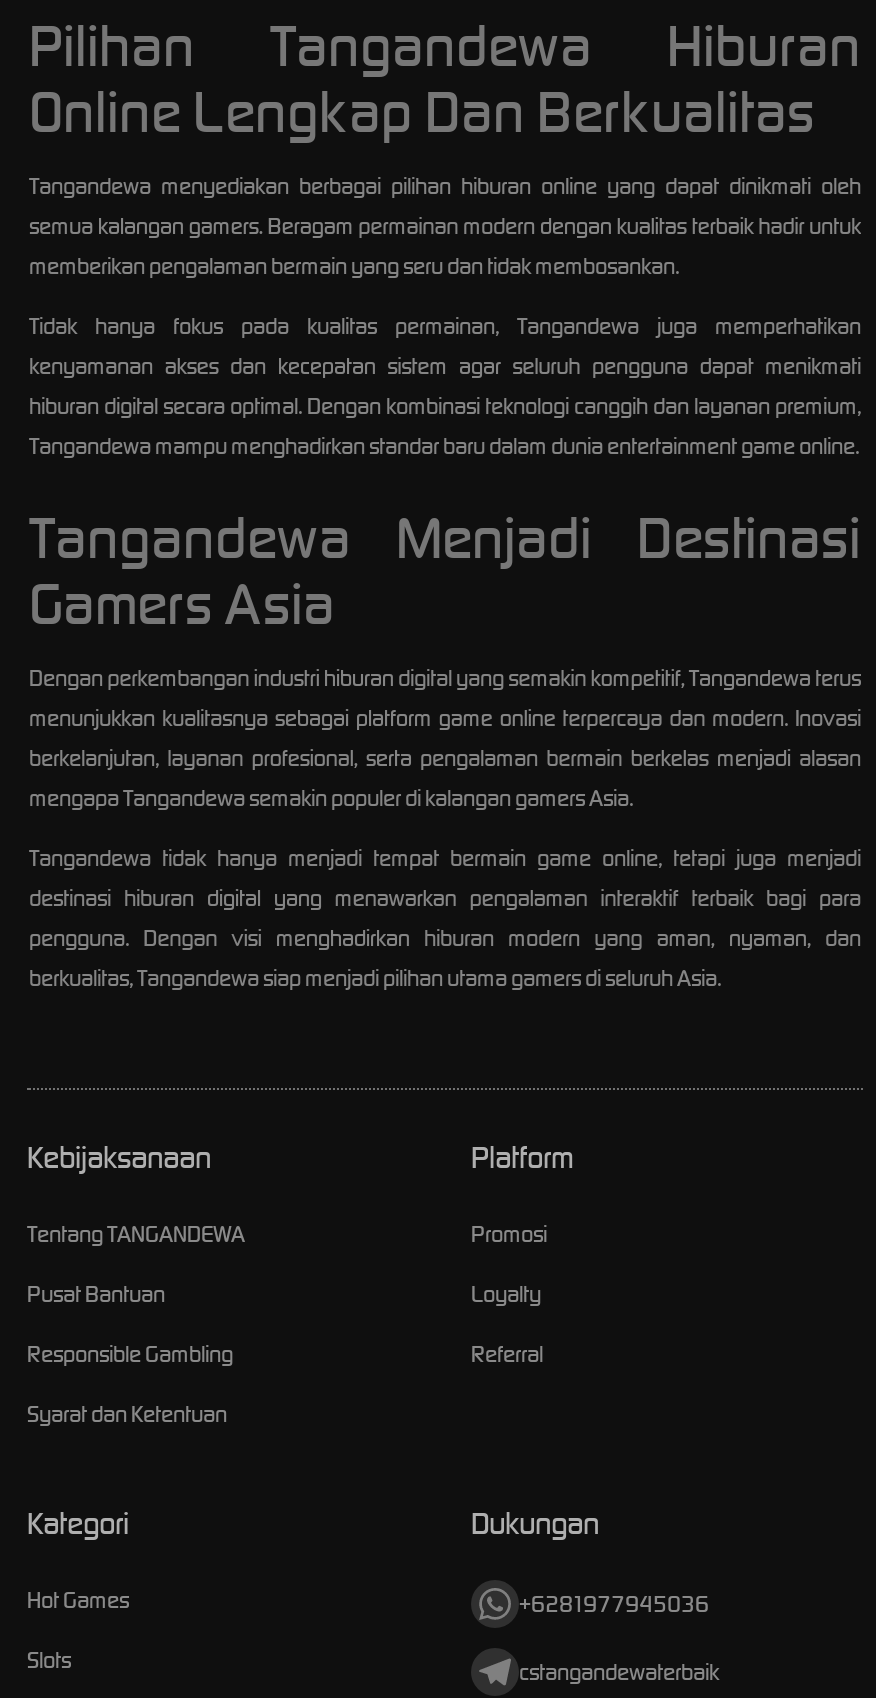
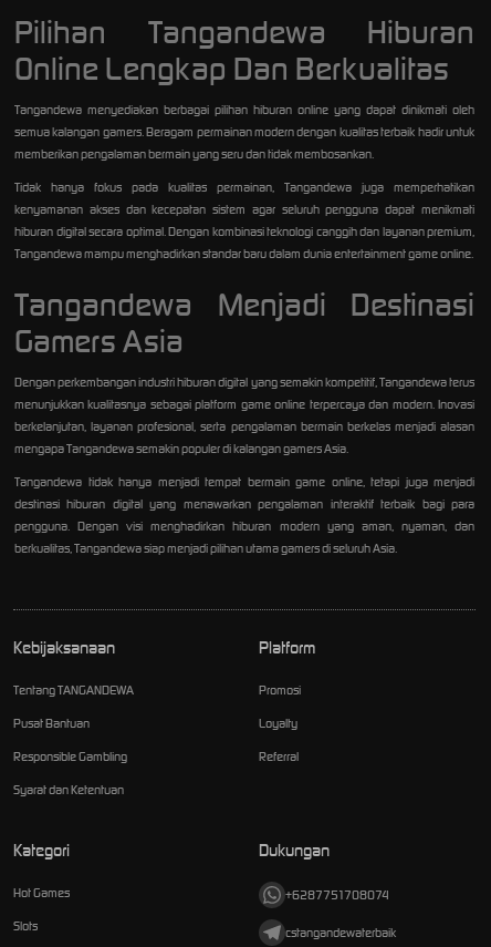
[519,1590,709,1618] +6281977945036 -> [285,887,389,903] +6287751708074

